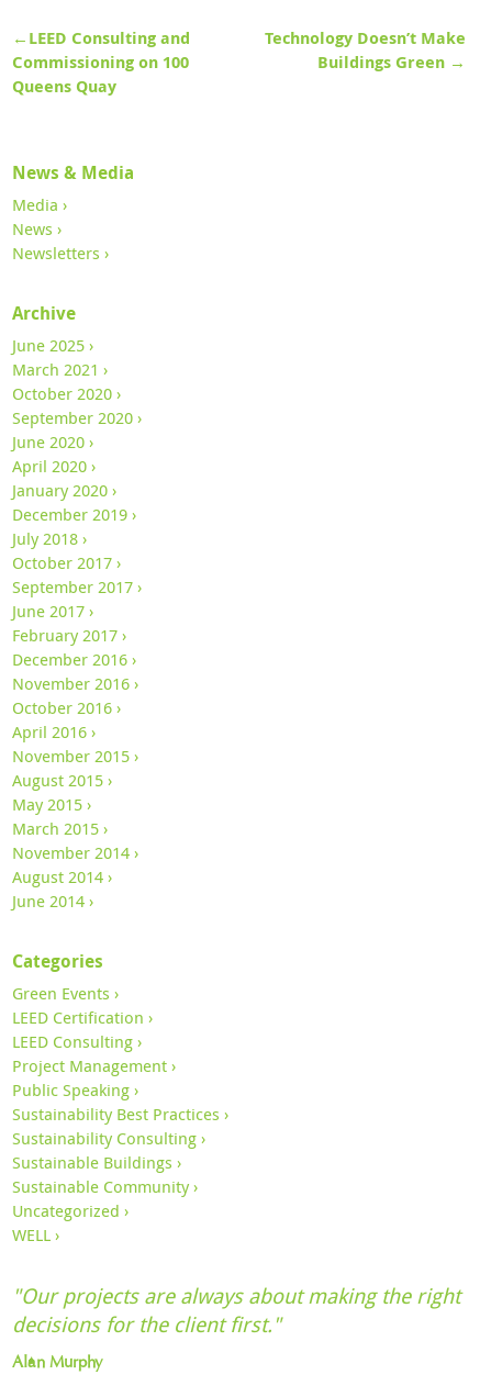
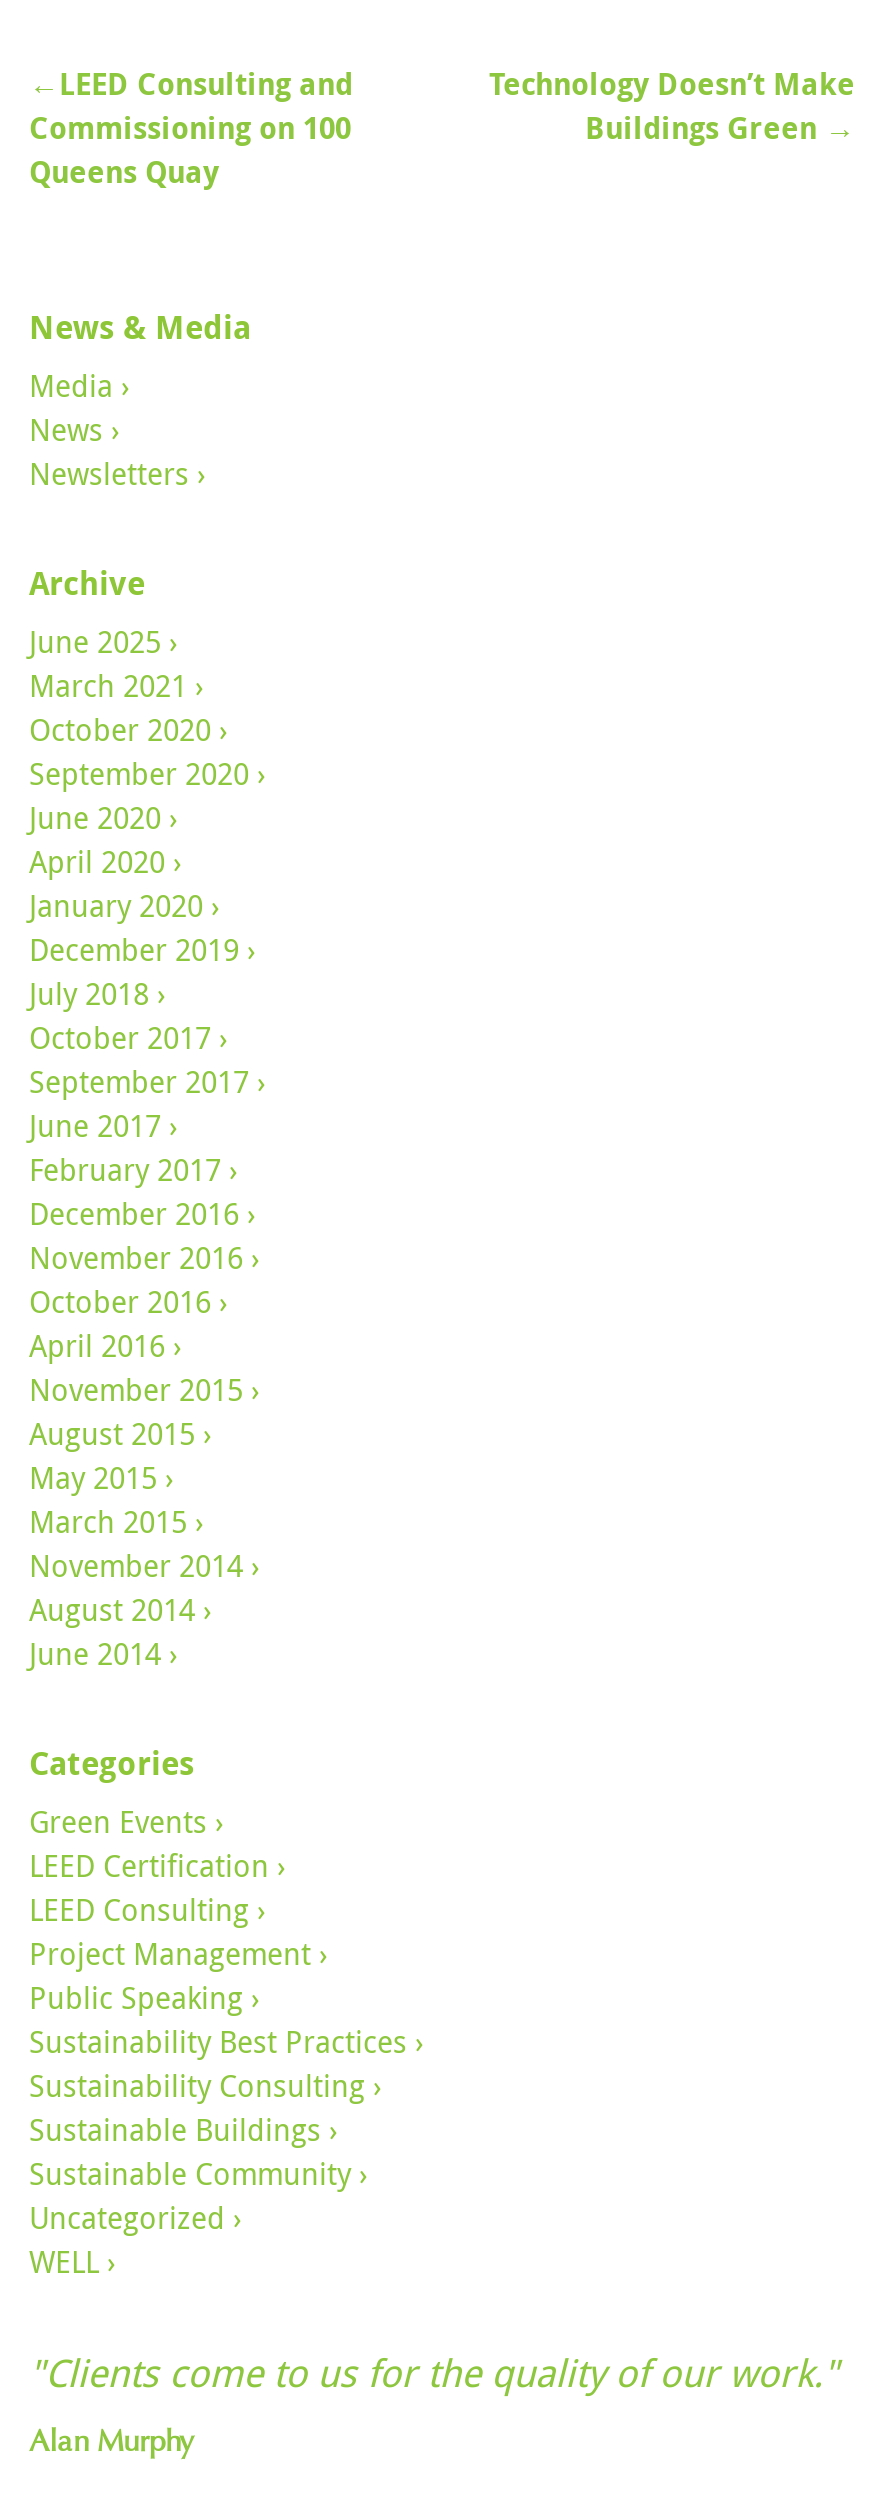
[12,1281,460,1338] "Our projects are always about making the right | decisions for the client first." -> [29,2347,839,2399] "Clients come to us for the quality of our work."

